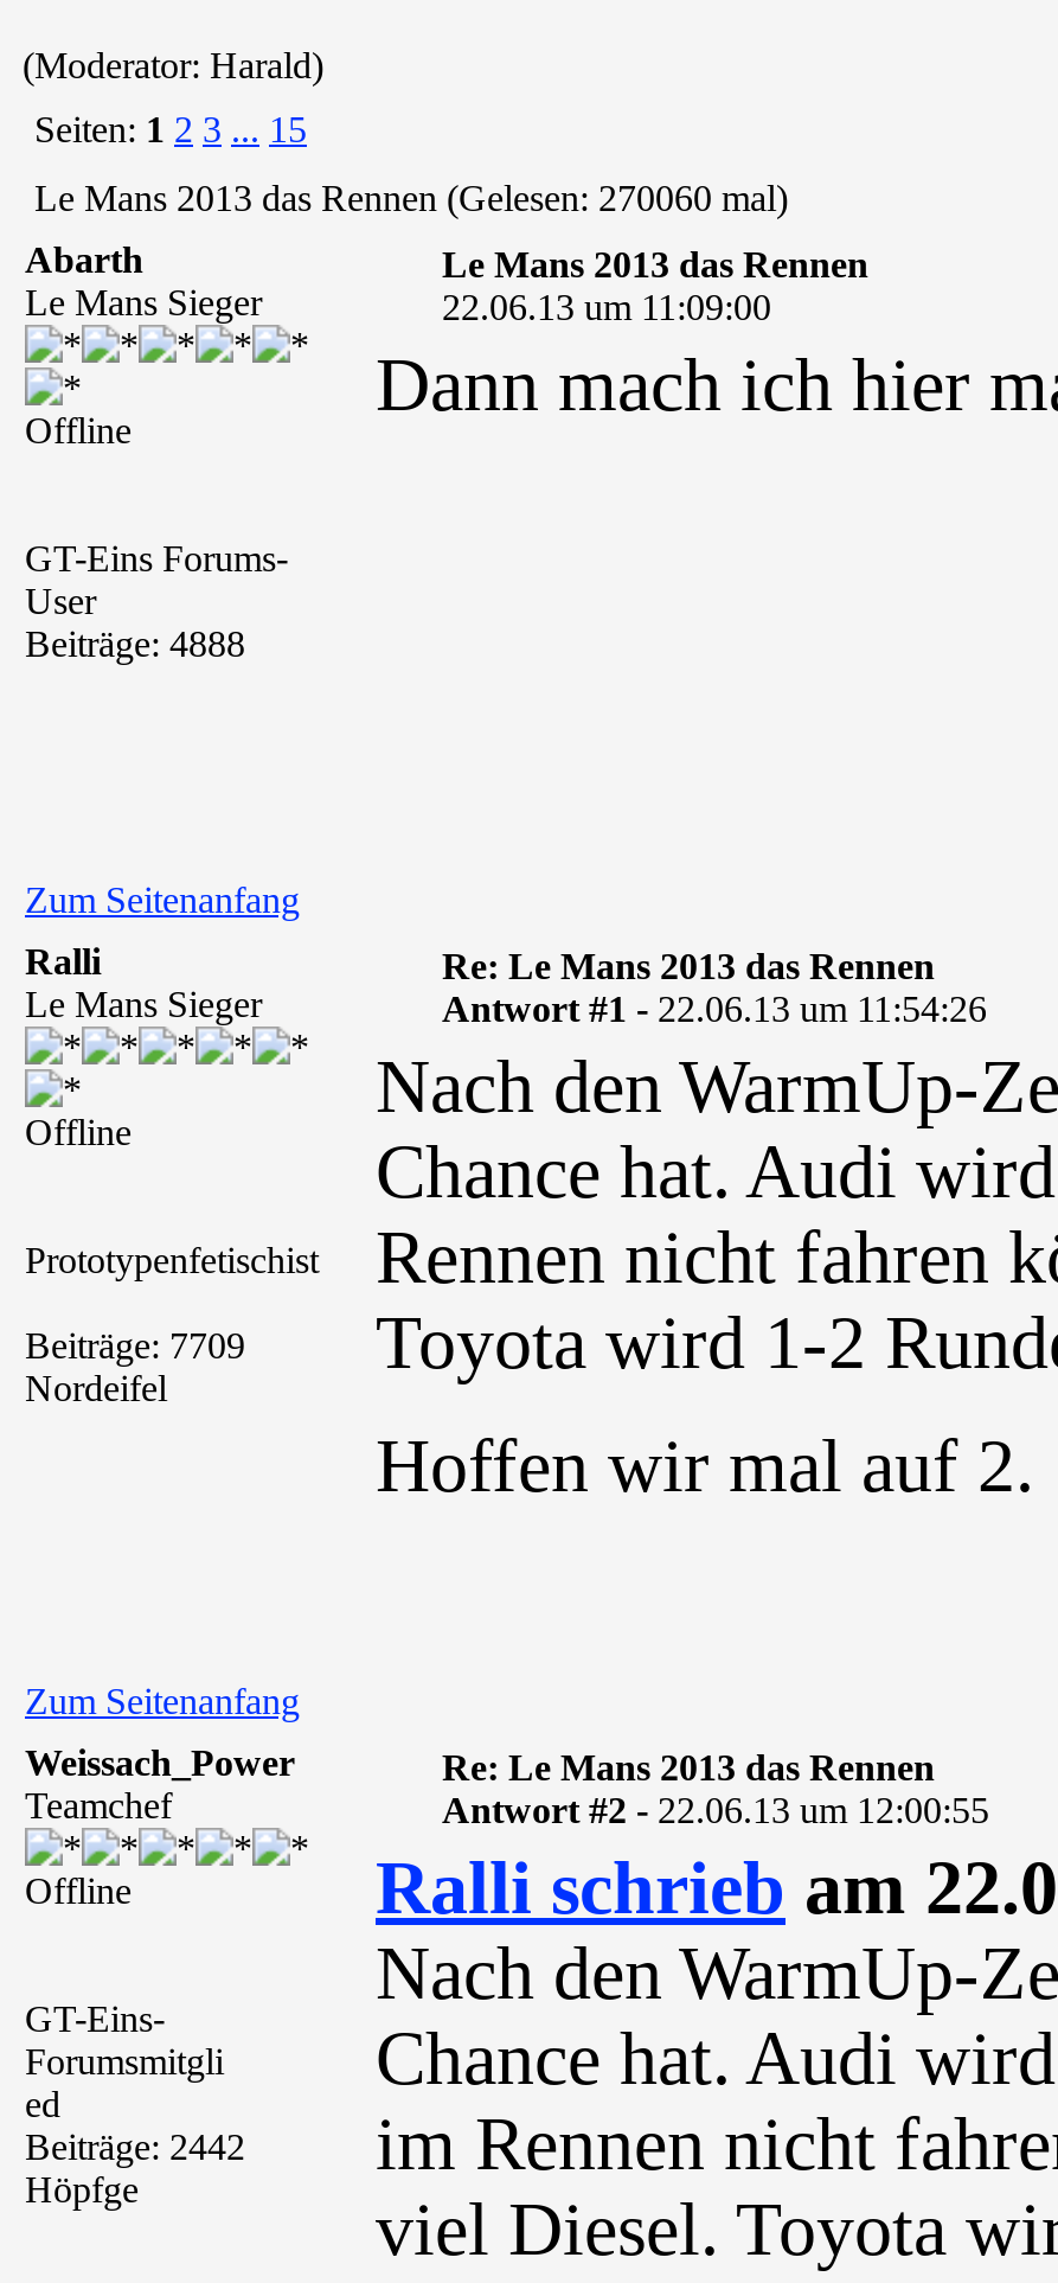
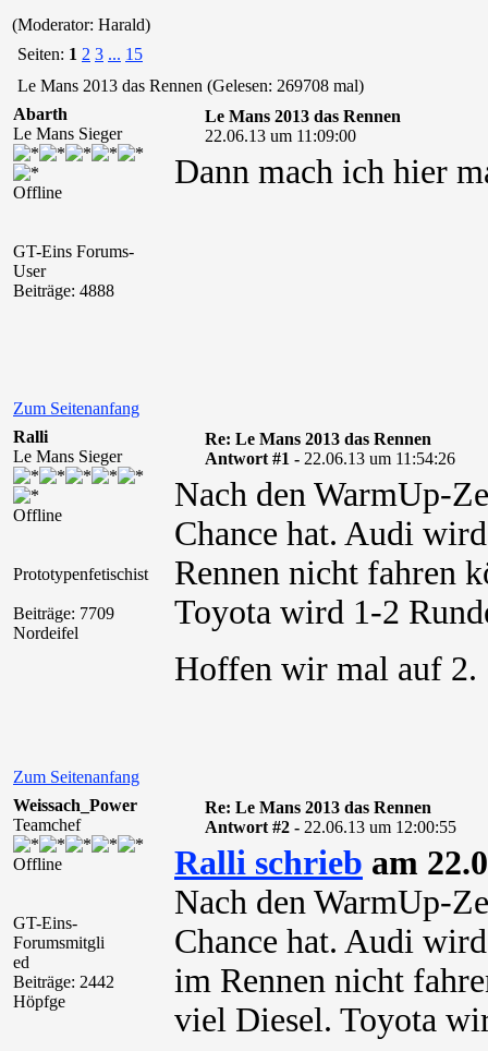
[25,178,788,218] Le Mans 2013 das Rennen (Gelesen: 270060 mal) -> [13,76,364,95] Le Mans 2013 das Rennen (Gelesen: 269708 mal)

